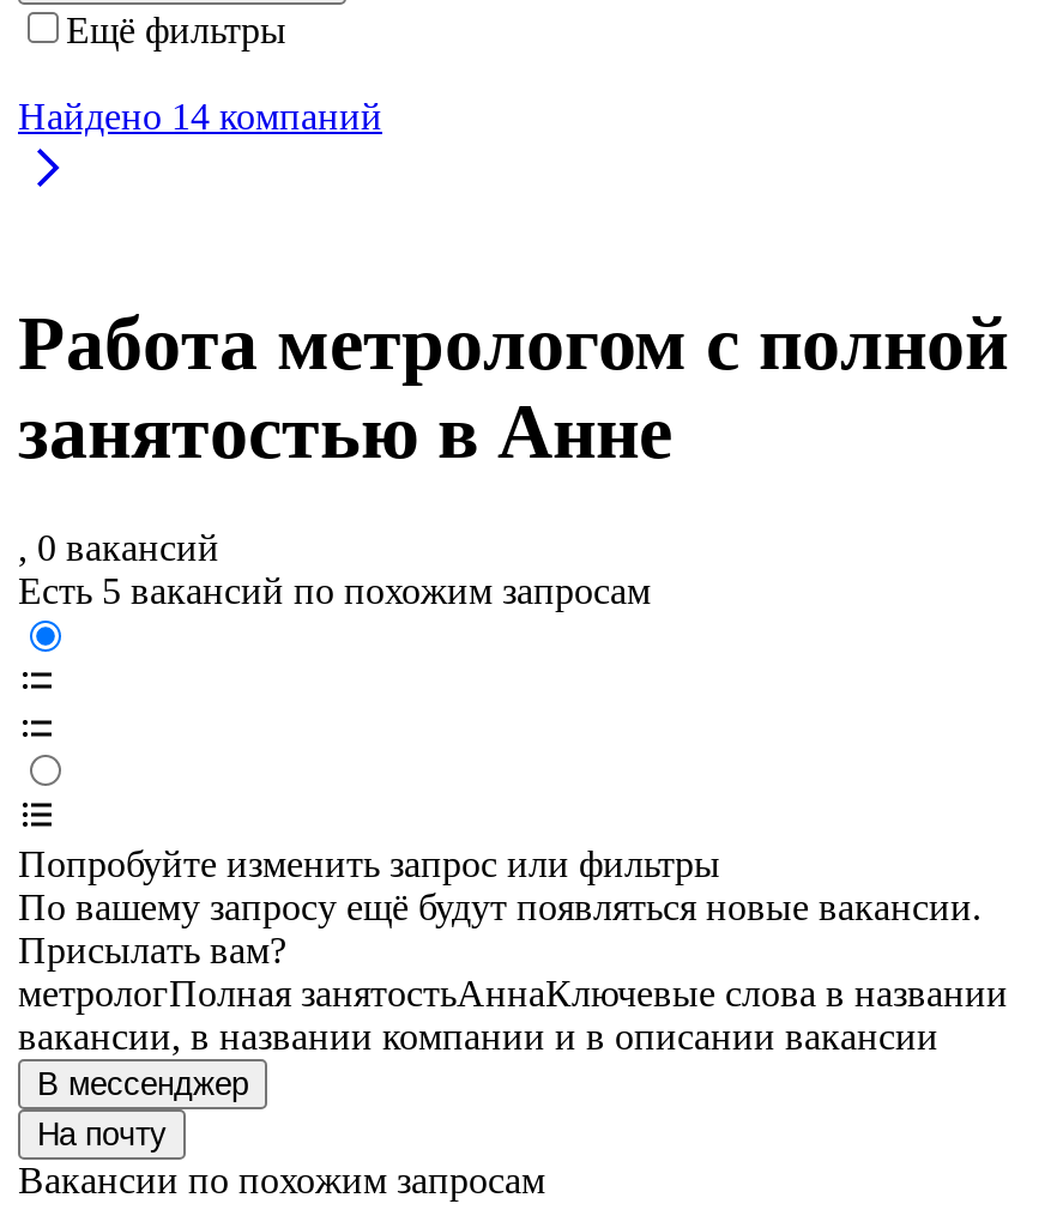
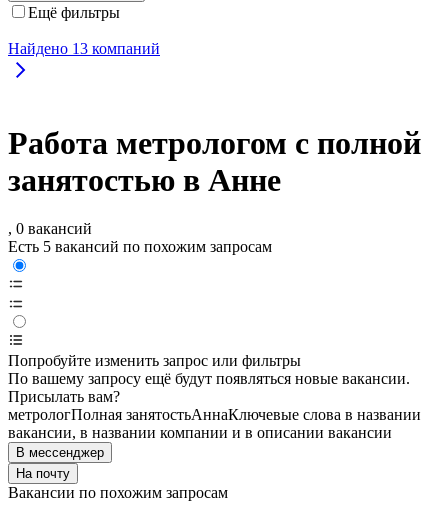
[18,95,382,136] Найдено 14 компаний -> [8,40,160,57] Найдено 13 компаний

